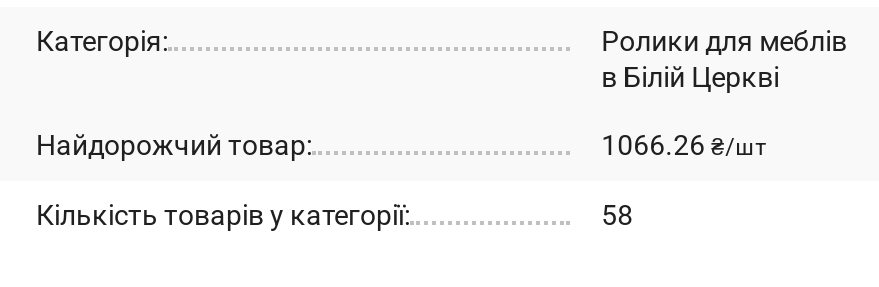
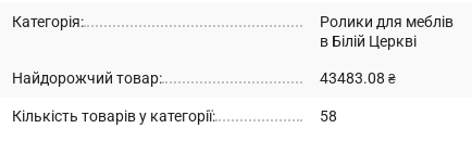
[601,129,767,161] 1066.26 ₴/шт -> [319,69,396,87] 43483.08 ₴

